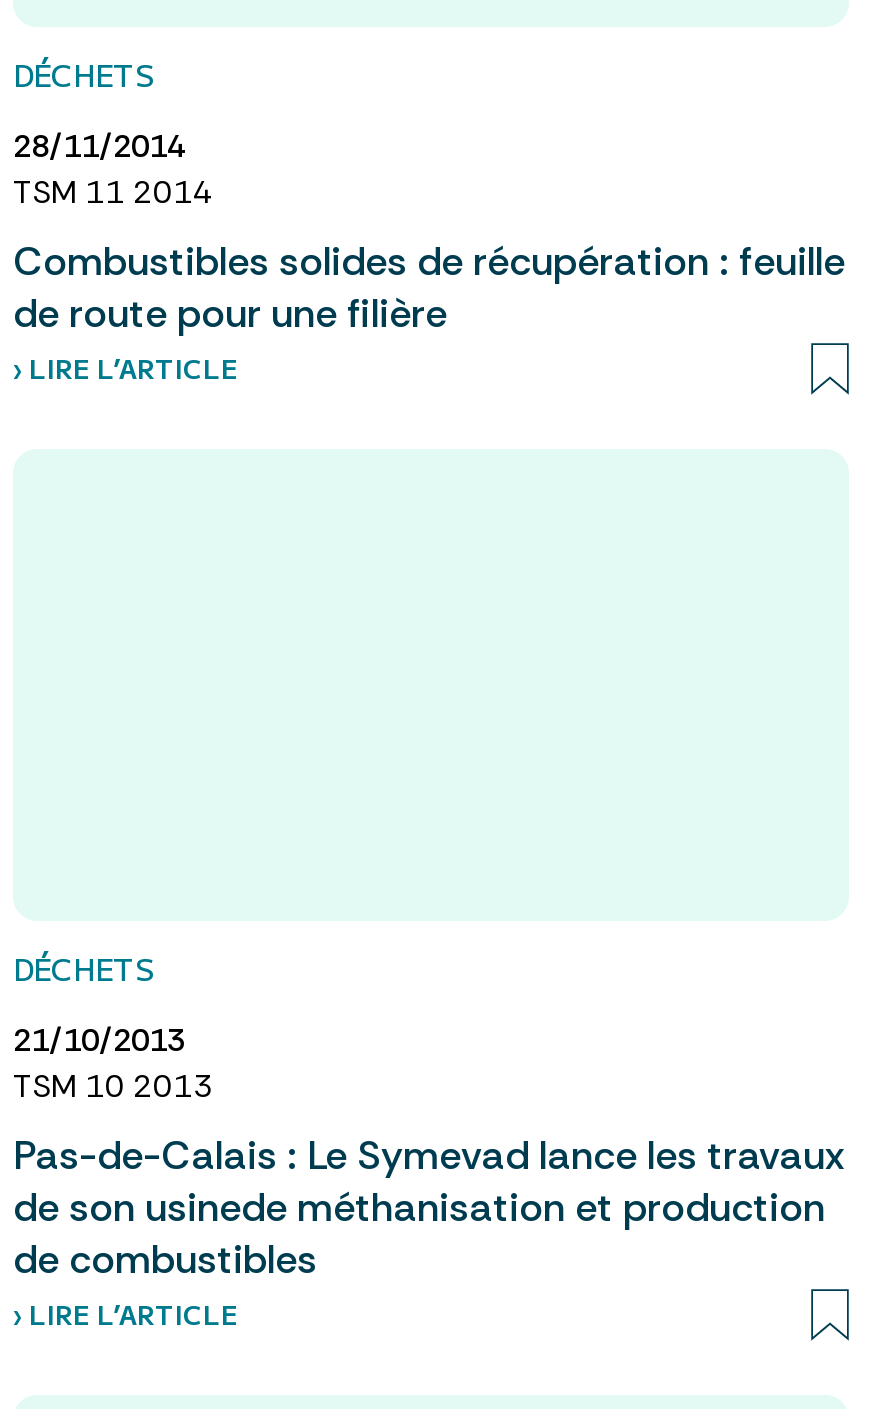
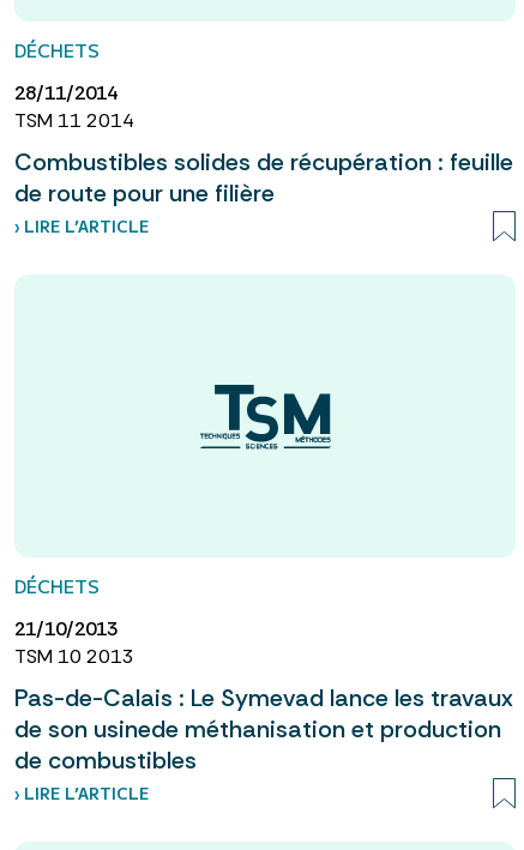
none -> [199,384,332,451] [image]

